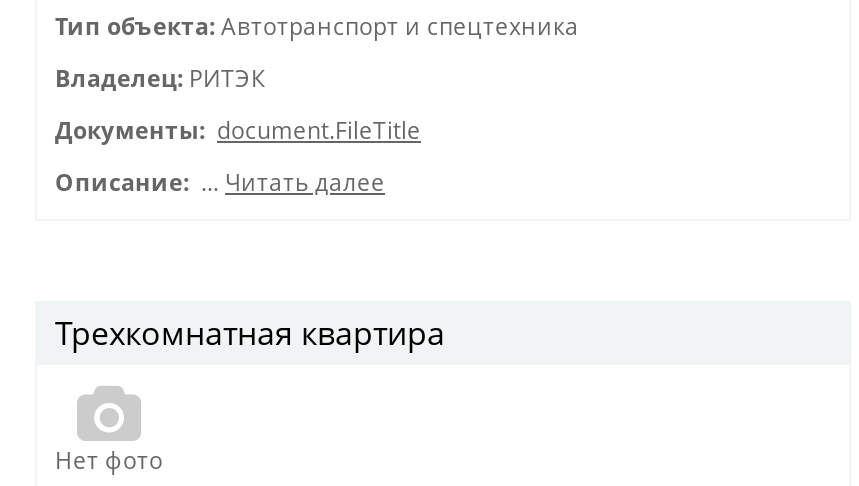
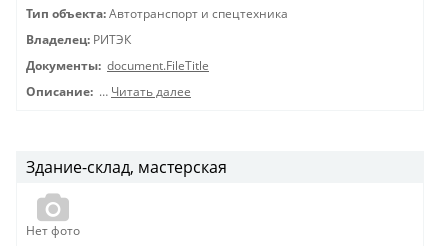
[55,311,445,355] Трехкомнатная квартира -> [26,156,227,178] Здание-склад, мастерская

